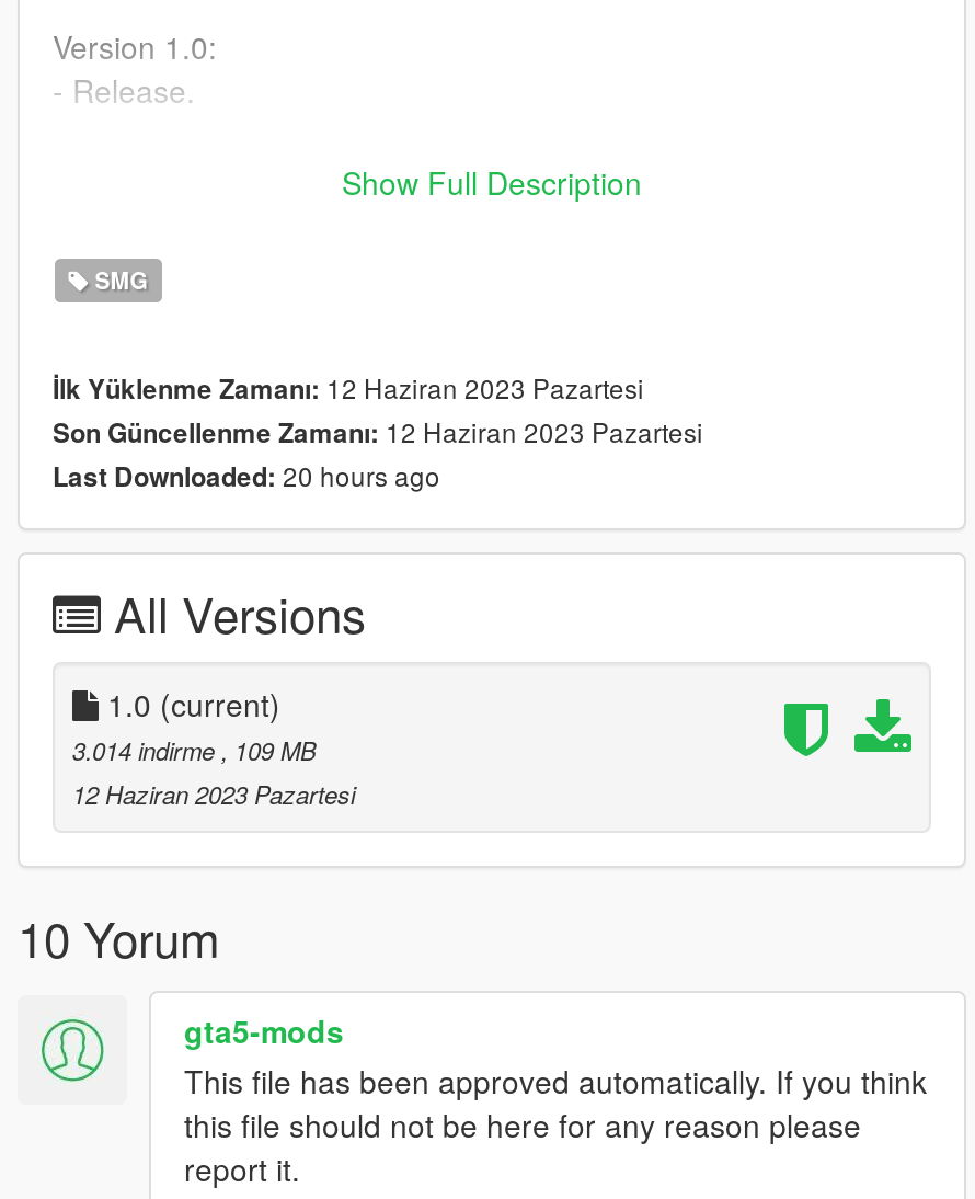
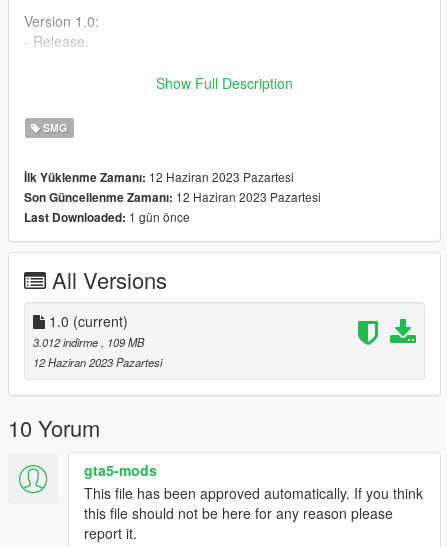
[53,456,440,495] Last Downloaded: 20 hours ago -> [24,208,190,226] Last Downloaded: 1 gün önce
[72,732,316,767] 3.014 indirme, 109 MB -> [33,334,144,350] 3.012 indirme, 109 MB

